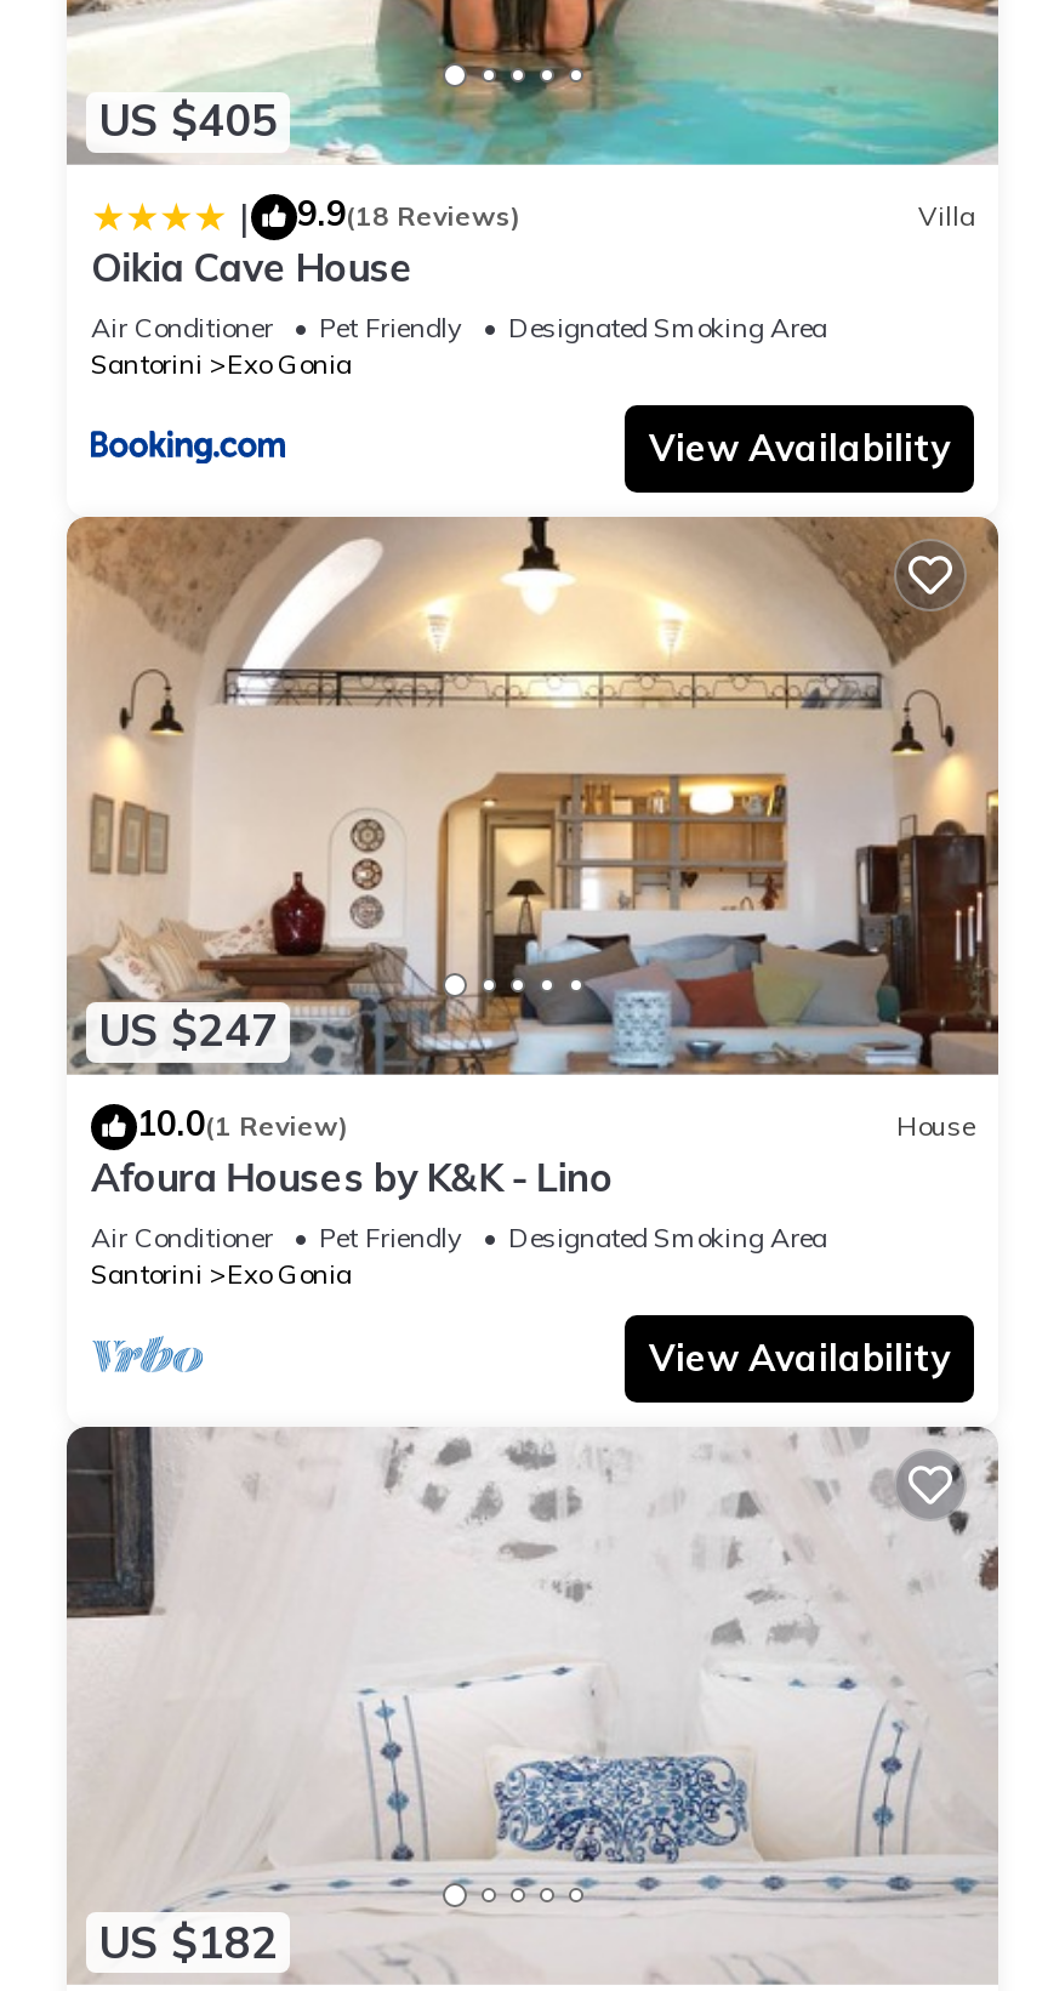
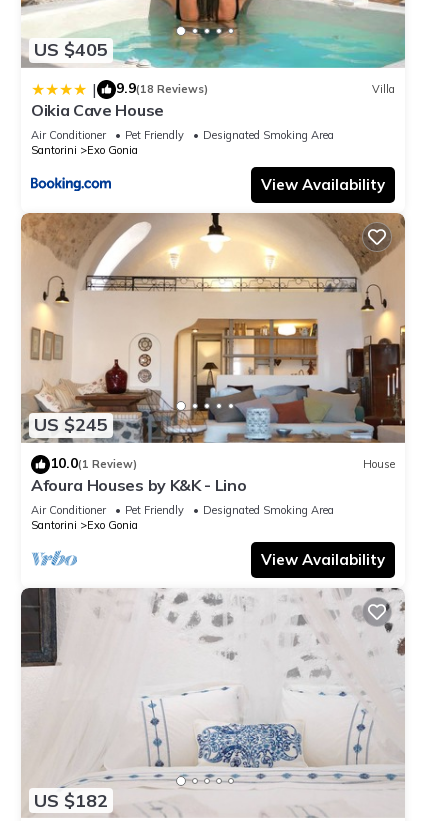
[98,1003,278,1059] US $247 -> [34,413,108,436] US $245

